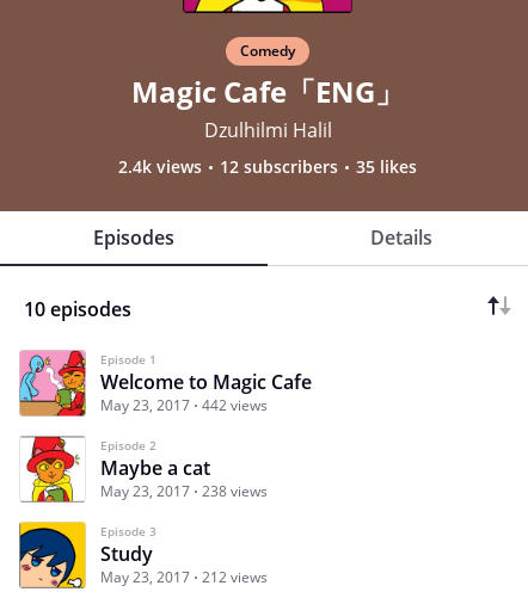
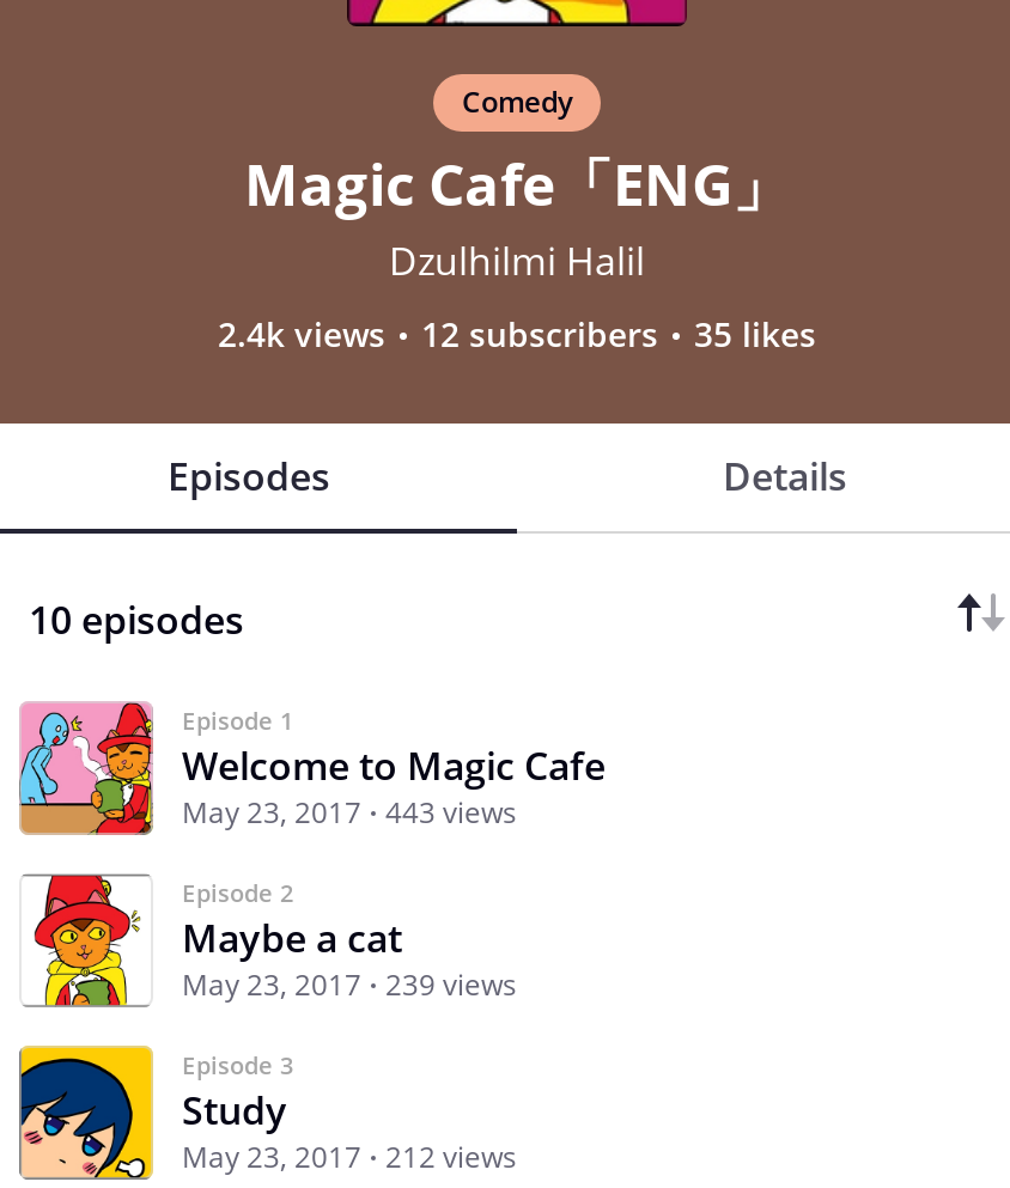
[100,395,268,416] May 23, 2017 442 views -> [182,793,517,833] May 23, 2017 443 views
[100,481,268,502] May 23, 2017 238 views -> [182,965,517,1006] May 23, 2017 239 views

